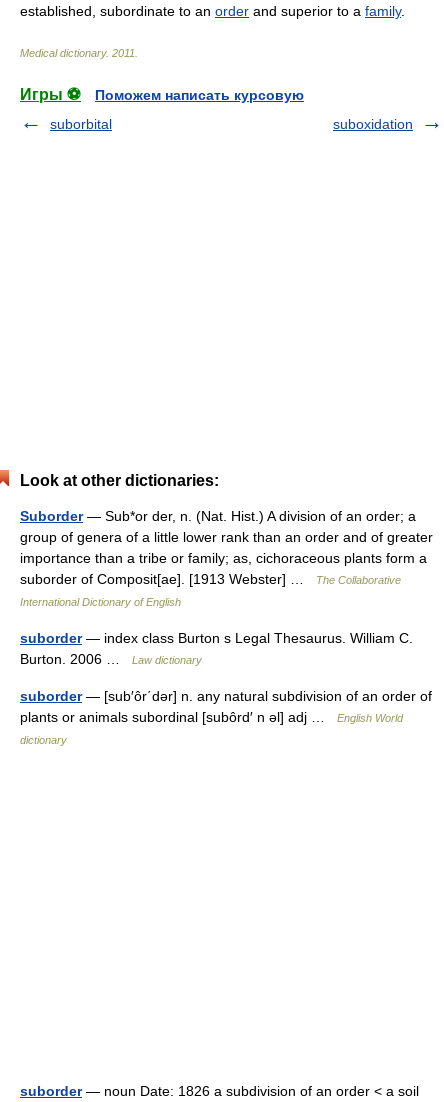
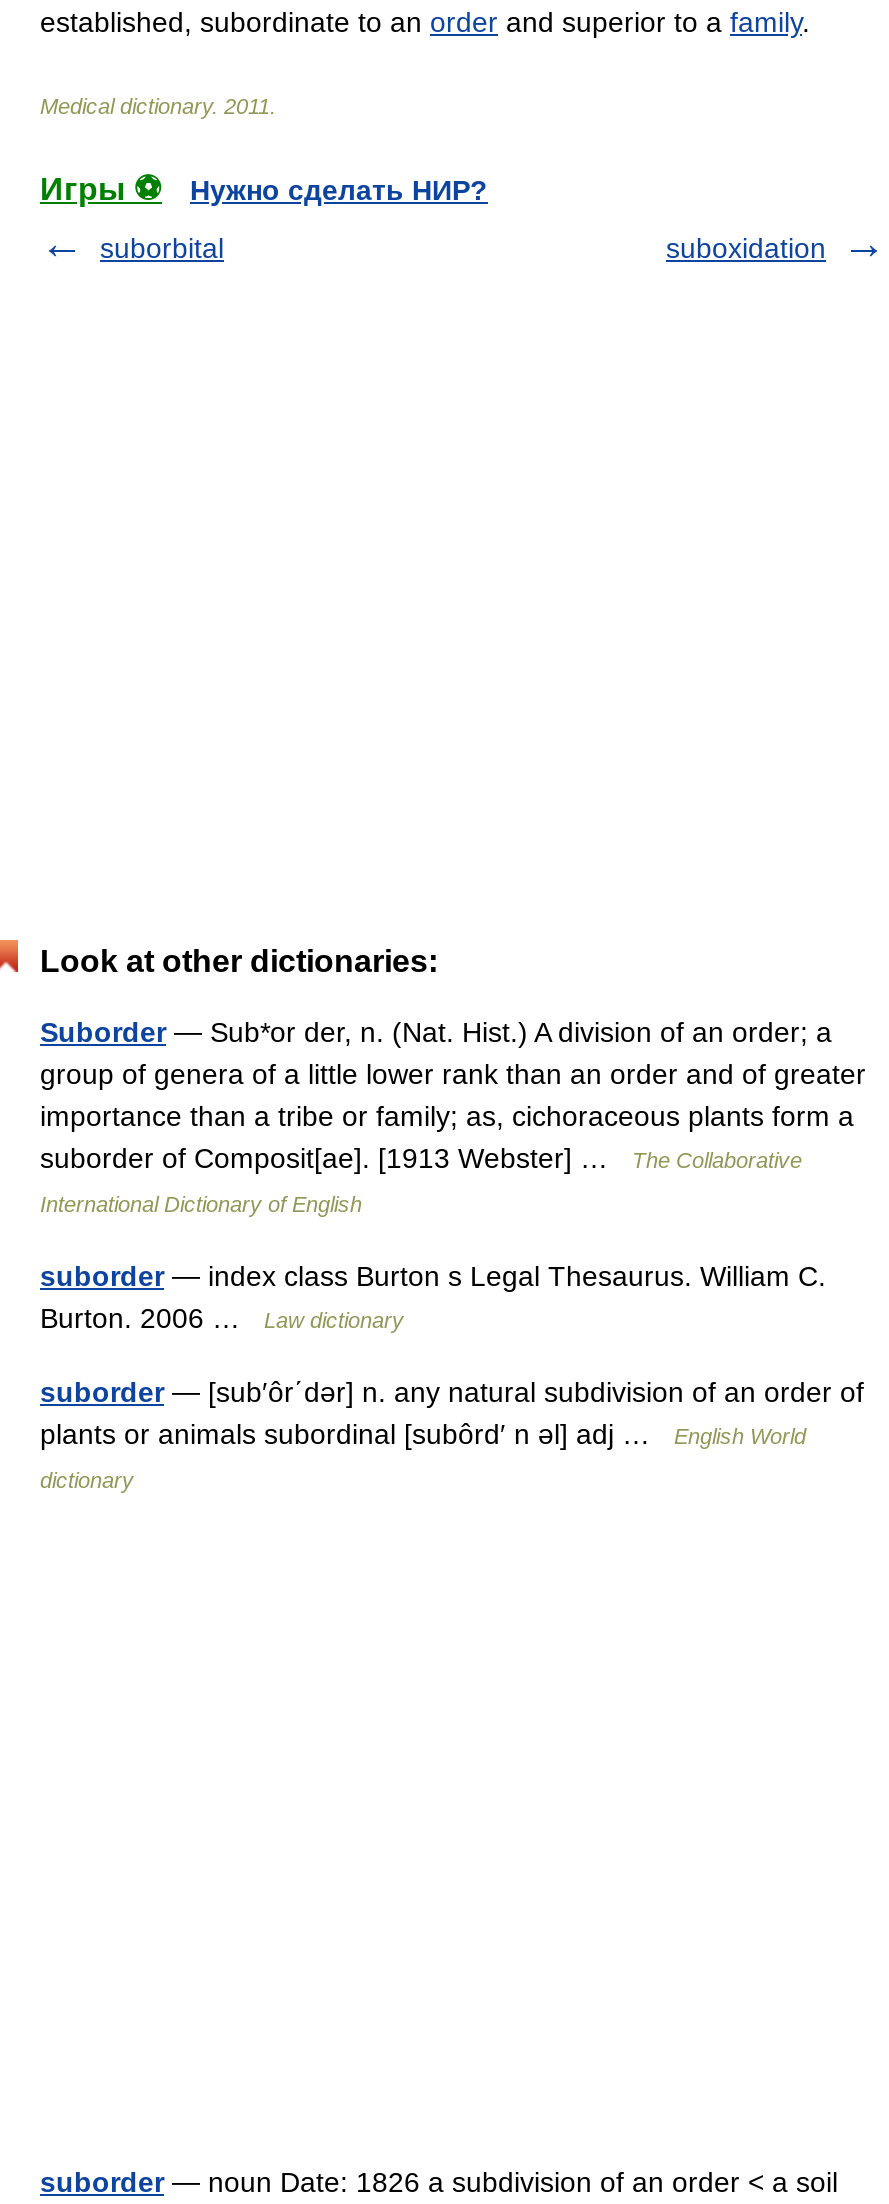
[95,87,304,103] Поможем написать курсовую -> [190,174,488,206] Нужно сделать НИР?

